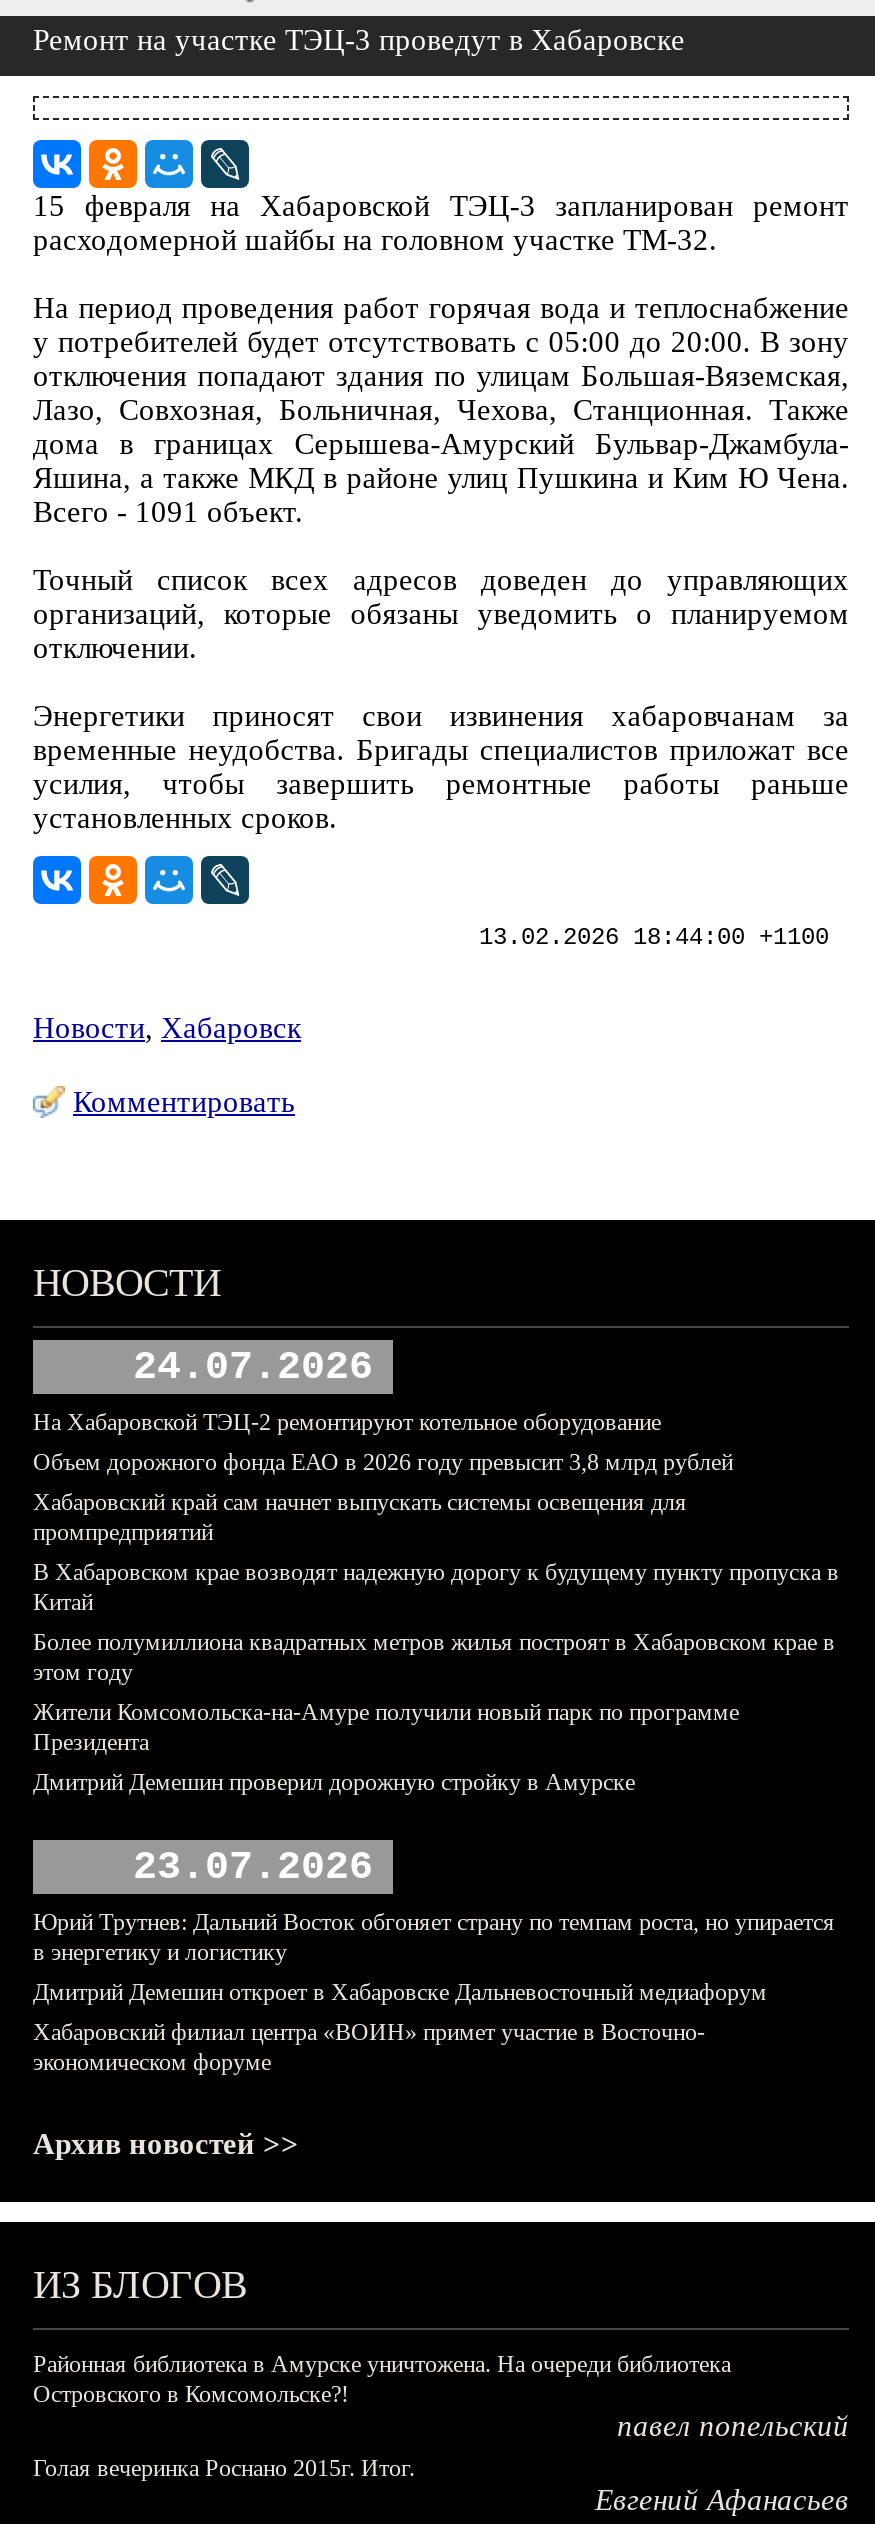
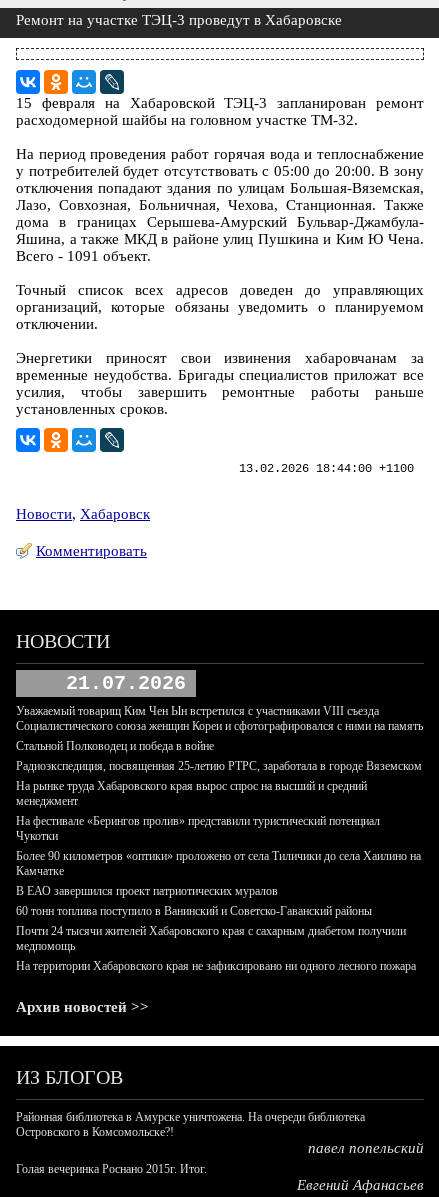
[33,1344,839,2076] 24.07.2026 | На Хабаровской ТЭЦ-2 ремонтируют котельное оборудование | Объем дорожного фонда ЕАО в 2026 году превысит 3,8 млрд рублей | Хабаровский край сам начнет выпускать системы освещения для | промпредприятий | В Хабаровском крае возводят надежную дорогу к будущему пункту пропуска в | Китай | Более полумиллиона квадратных метров жилья построят в Хабаровском крае в | этом году | Жители Комсомольска-на-Амуре получили новый парк по программе | Президента | Дмитрий Демешин проверил дорожную стройку в Амурске | 23.07.2026 | Юрий Трутнев: Дальний Восток обгоняет страну по темпам роста, но упирается | в энергетику и логистику | Дмитрий Демешин откроет в Хабаровске Дальневосточный медиафорум | Хабаровский филиал центра «ВОИН» примет участие в Восточно- | экономическом форуме -> [16,672,423,973] 21.07.2026 | Уважаемый товарищ Ким Чен Ын встретился с участниками VIII съезда | Социалистического союза женщин Кореи и сфотографировался с ними на память | Стальной Полководец и победа в войне | Радиоэкспедиция, посвященная 25-летию РТРС, заработала в городе Вяземском | На рынке труда Хабаровского края вырос спрос на высший и средний | менеджмент | На фестивале «Берингов пролив» представили туристический потенциал | Чукотки | Более 90 километров «оптики» проложено от села Тиличики до села Хаилино на | Камчатке | В ЕАО завершился проект патриотических муралов | 60 тонн топлива поступило в Ванинский и Советско-Гаванский районы | Почти 24 тысячи жителей Хабаровского края с сахарным диабетом получили | медпомощь | На территории Хабаровского края не зафиксировано ни одного лесного пожара

